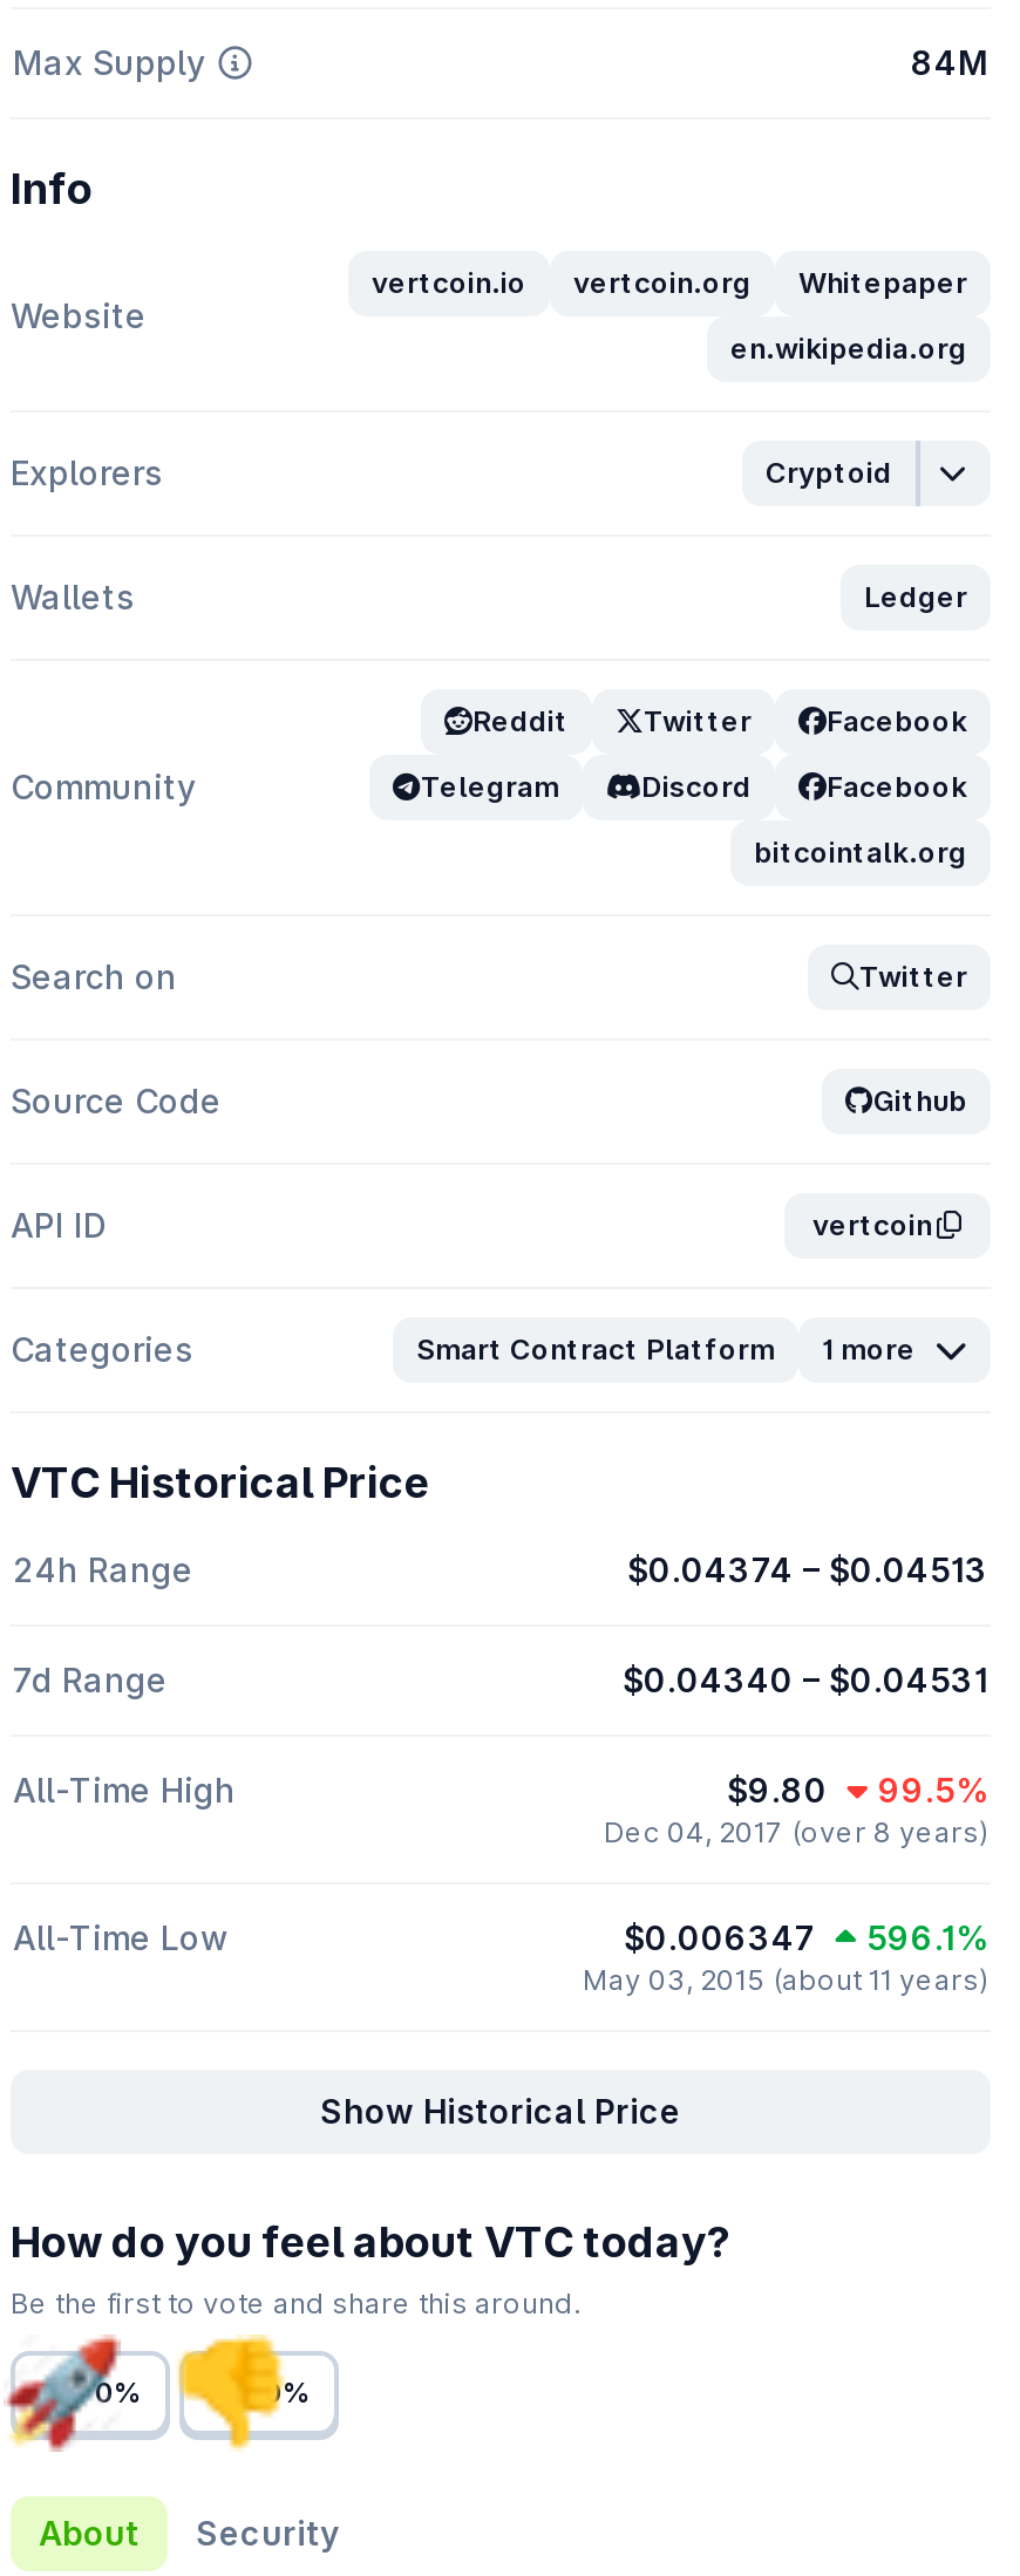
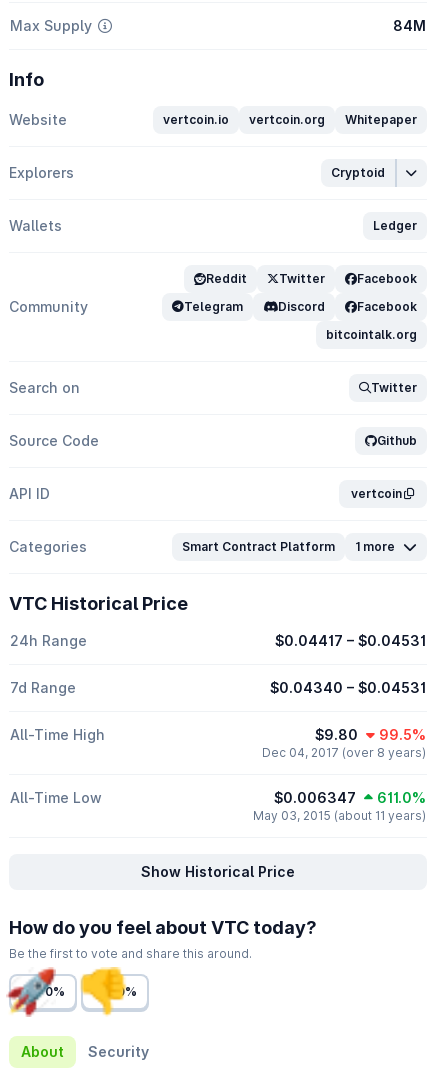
[730,330,967,366] en.wikipedia.org -> none
[627,1549,988,1589] $0.04374 – $0.04513 -> [275,632,426,649] $0.04417 – $0.04531
[624,1917,988,1957] $0.006347 596.1% -> [273,789,426,806] $0.006347 611.0%

